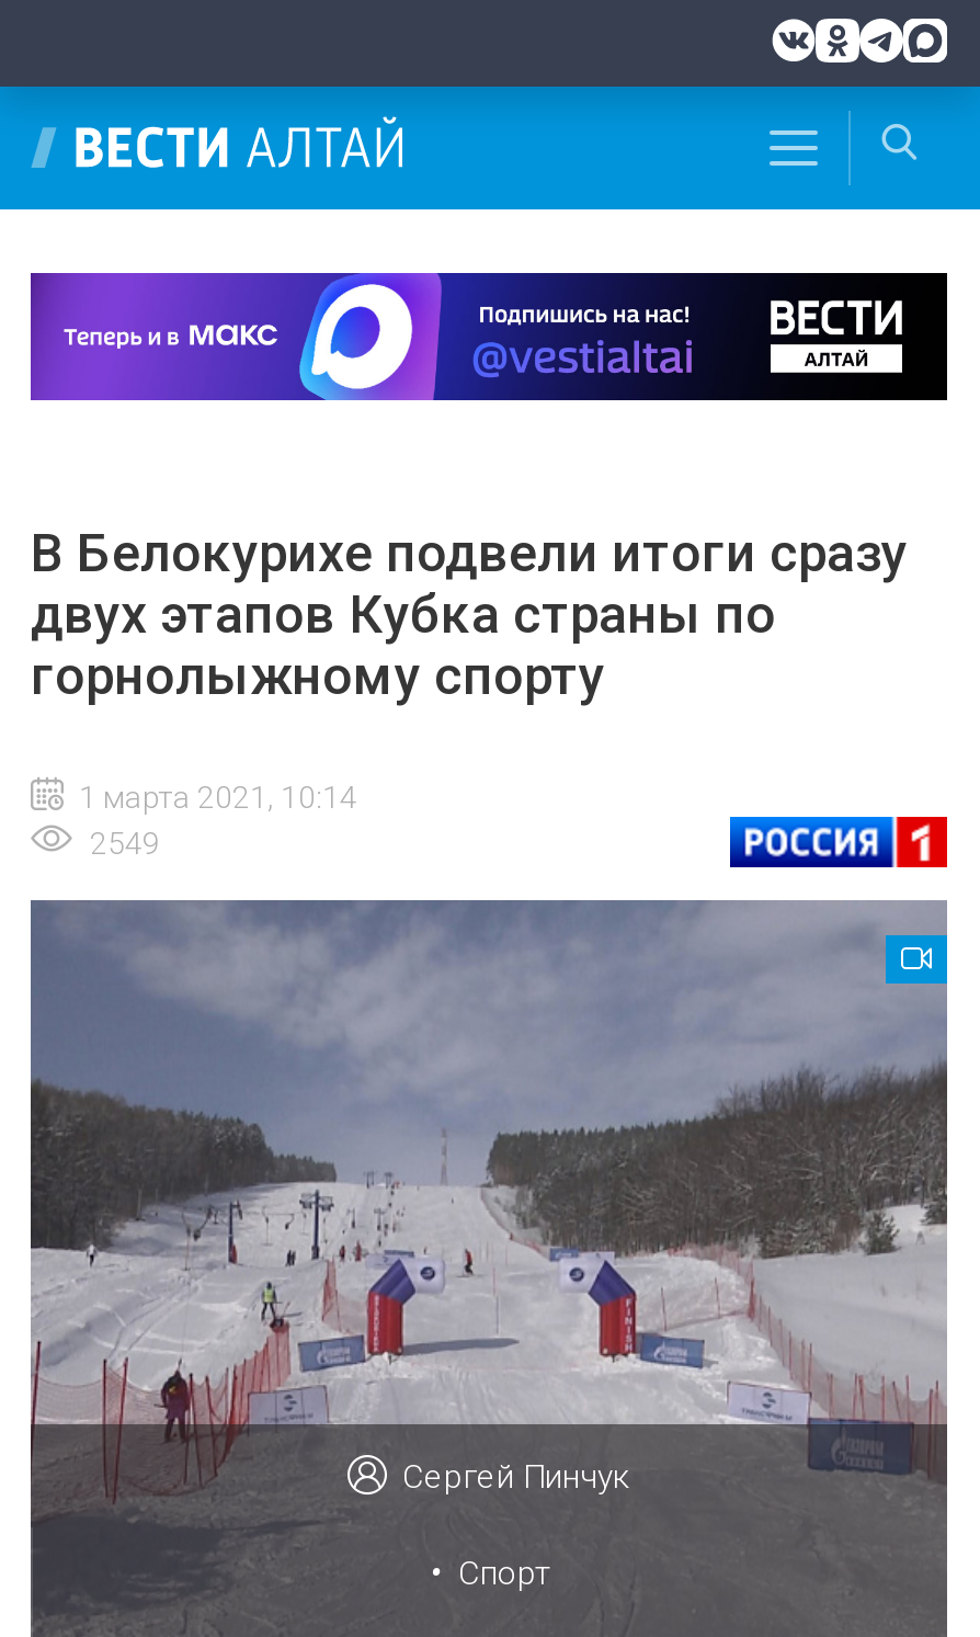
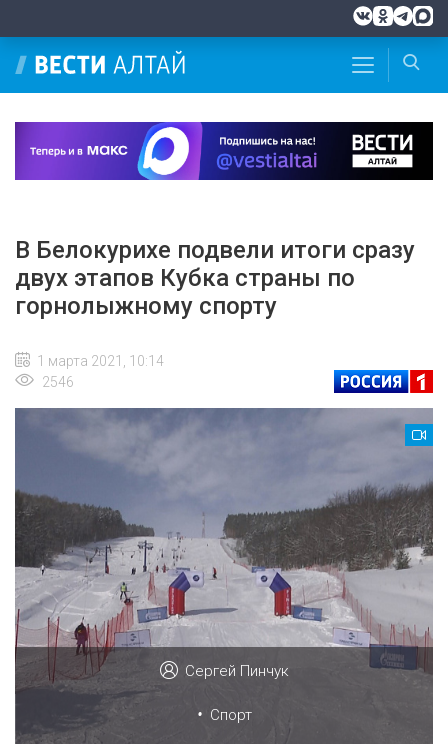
[83,826,160,861] 2549 -> [39,374,74,390] 2546

